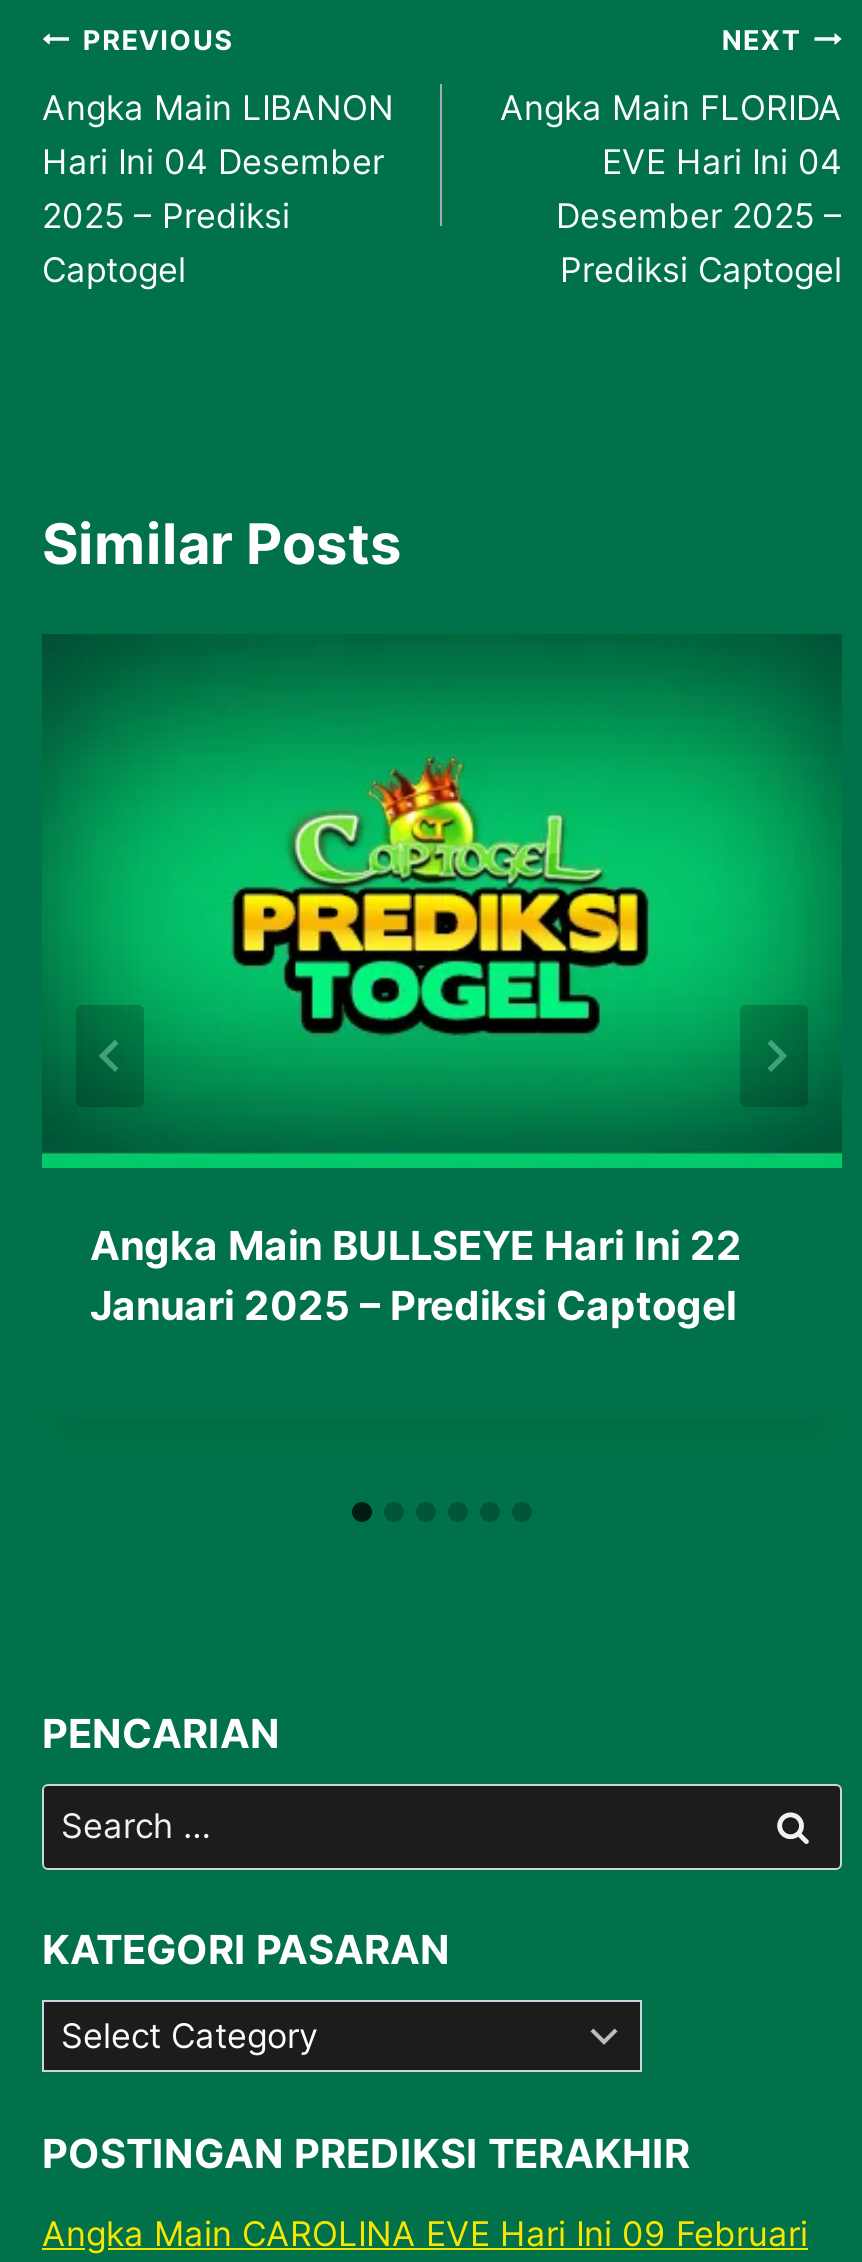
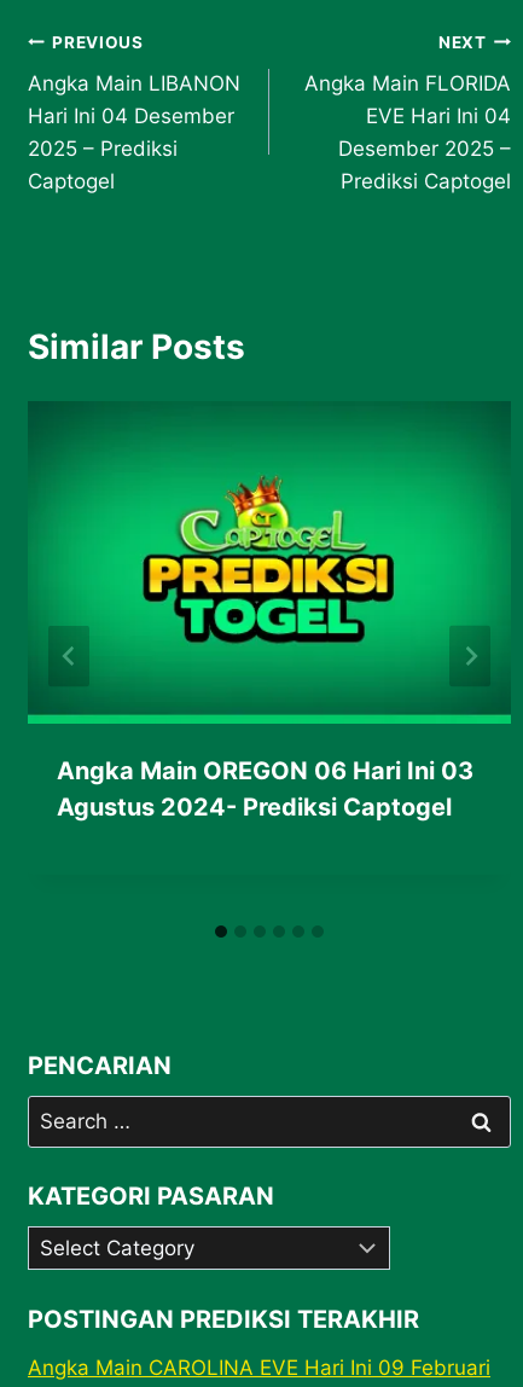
[90,1222,742,1330] Angka Main BULLSEYE Hari Ini 22 | Januari 2025 – Prediksi Captogel -> [57,756,473,821] Angka Main OREGON 06 Hari Ini 03 | Agustus 2024- Prediksi Captogel

